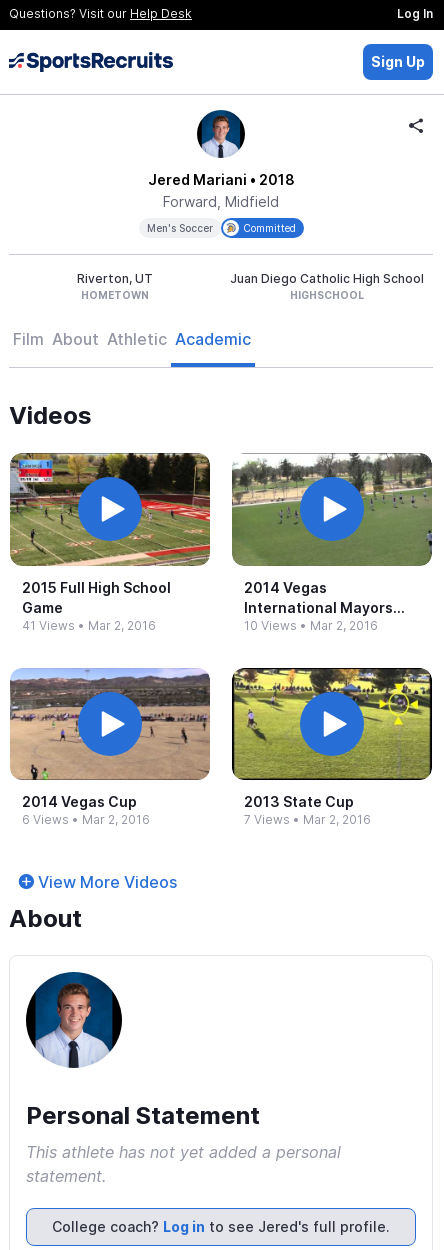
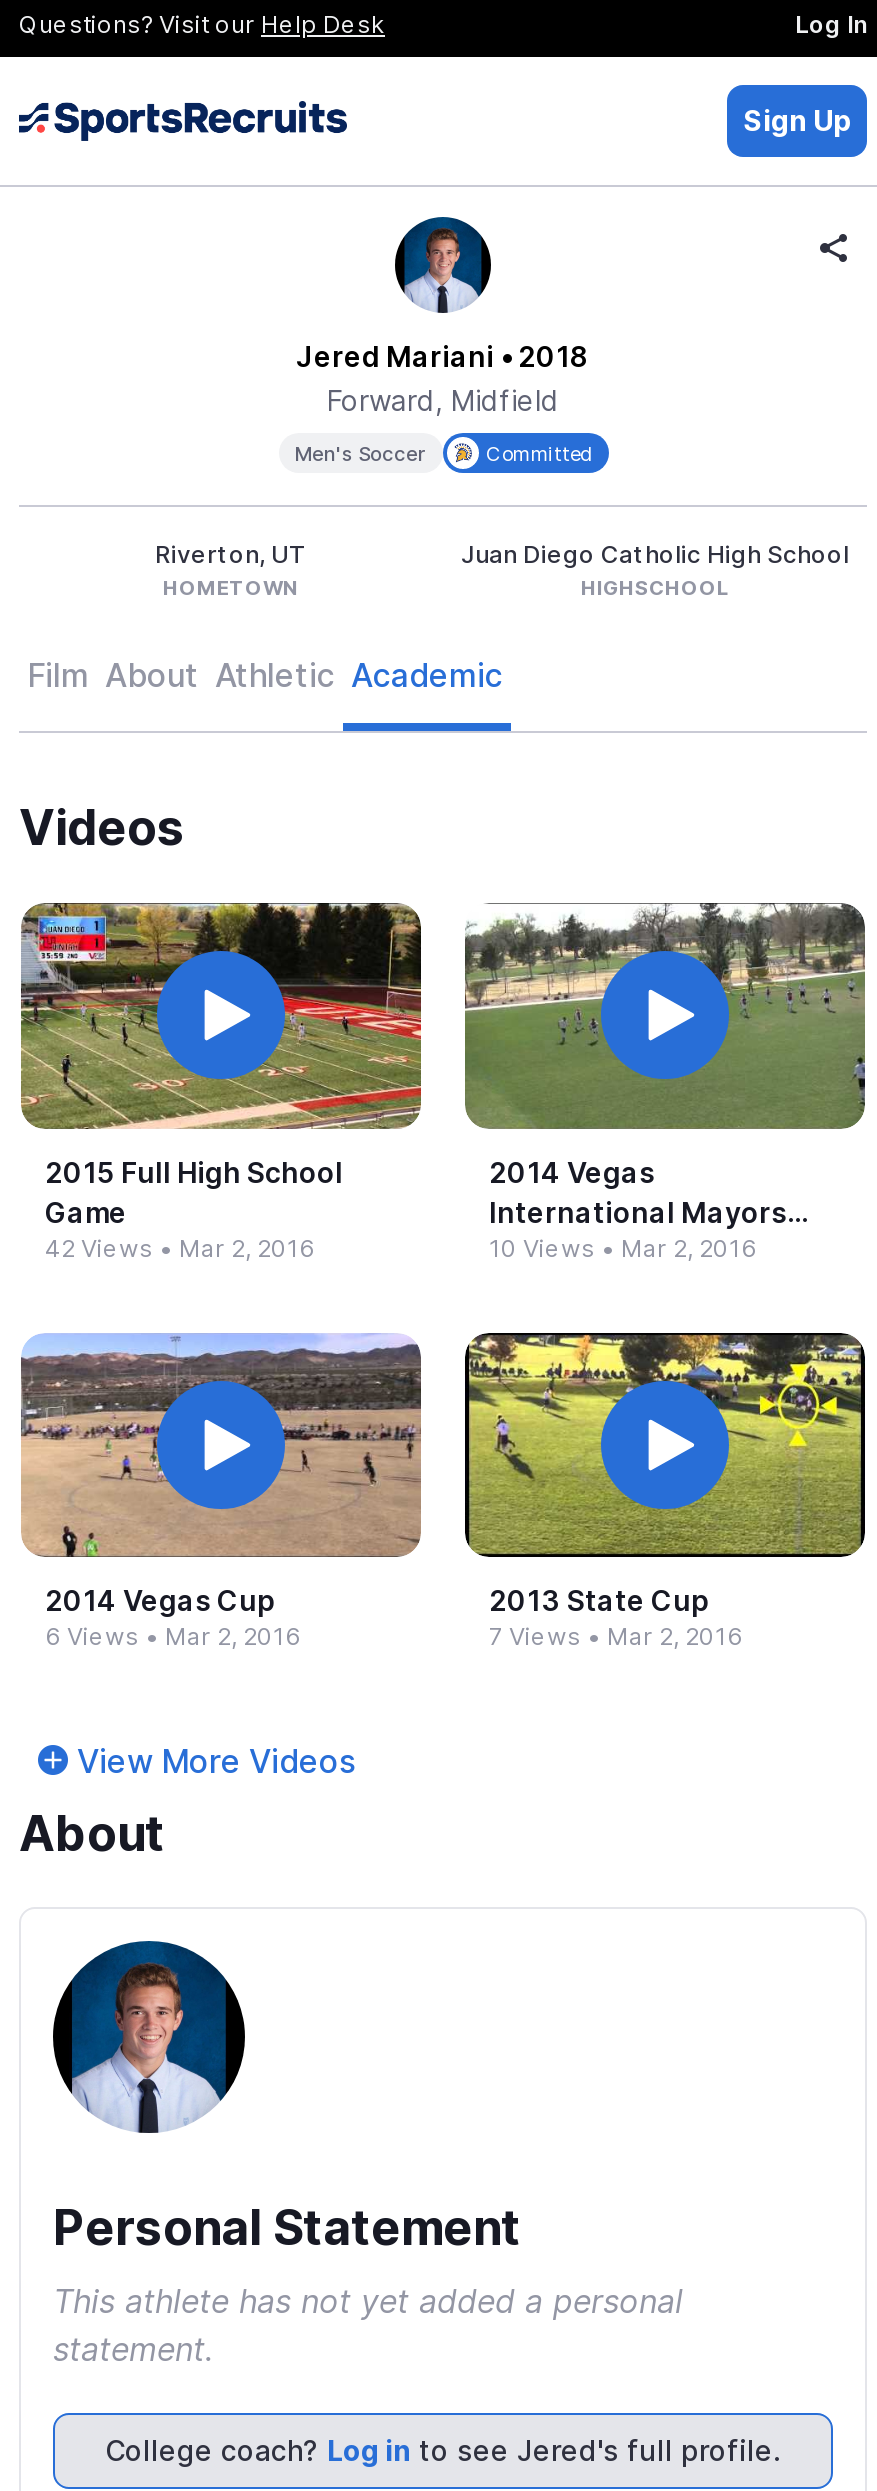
[22,617,156,632] 41 Views • Mar 2, 2016 -> [45,1232,315,1262] 42 Views • Mar 2, 2016

